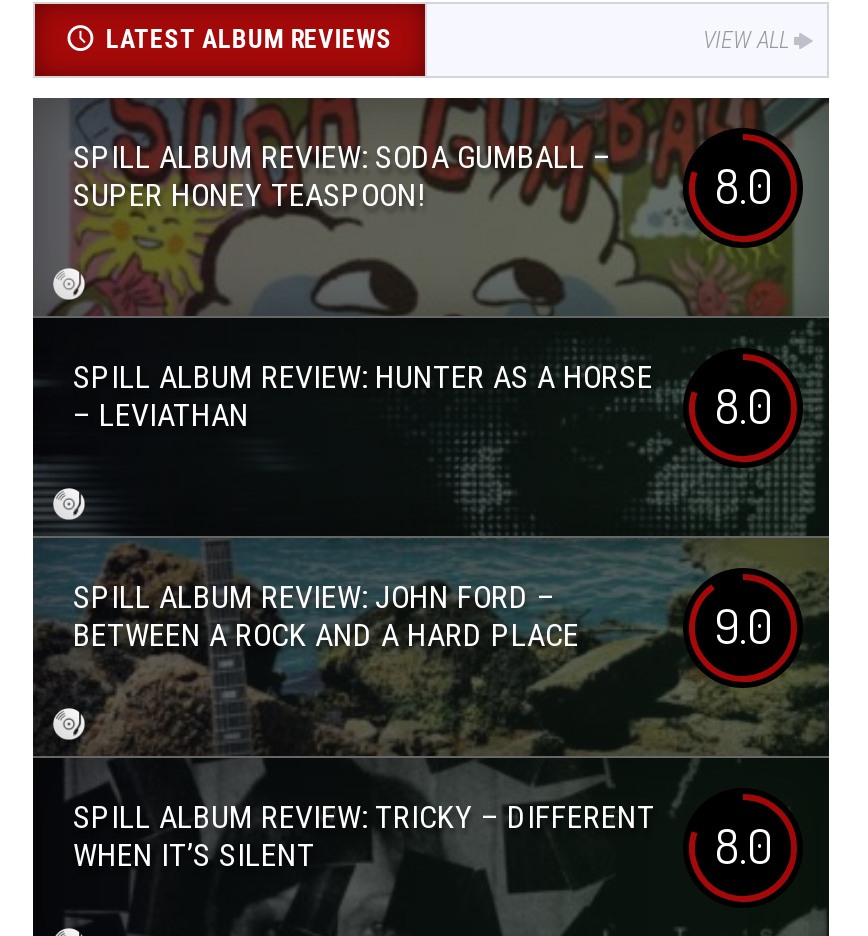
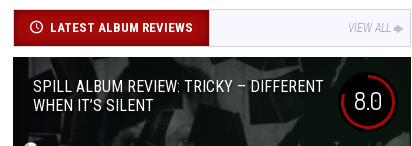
[33,98,829,758] [image] | SPILL ALBUM REVIEW: SODA GUMBALL – | SUPER HONEY TEASPOON! | 8.0 | SPILL ALBUM REVIEW: HUNTER AS A HORSE | – LEVIATHAN | 8.0 | SPILL ALBUM REVIEW: JOHN FORD – | BETWEEN A ROCK AND A HARD PLACE | 9.0 -> none

